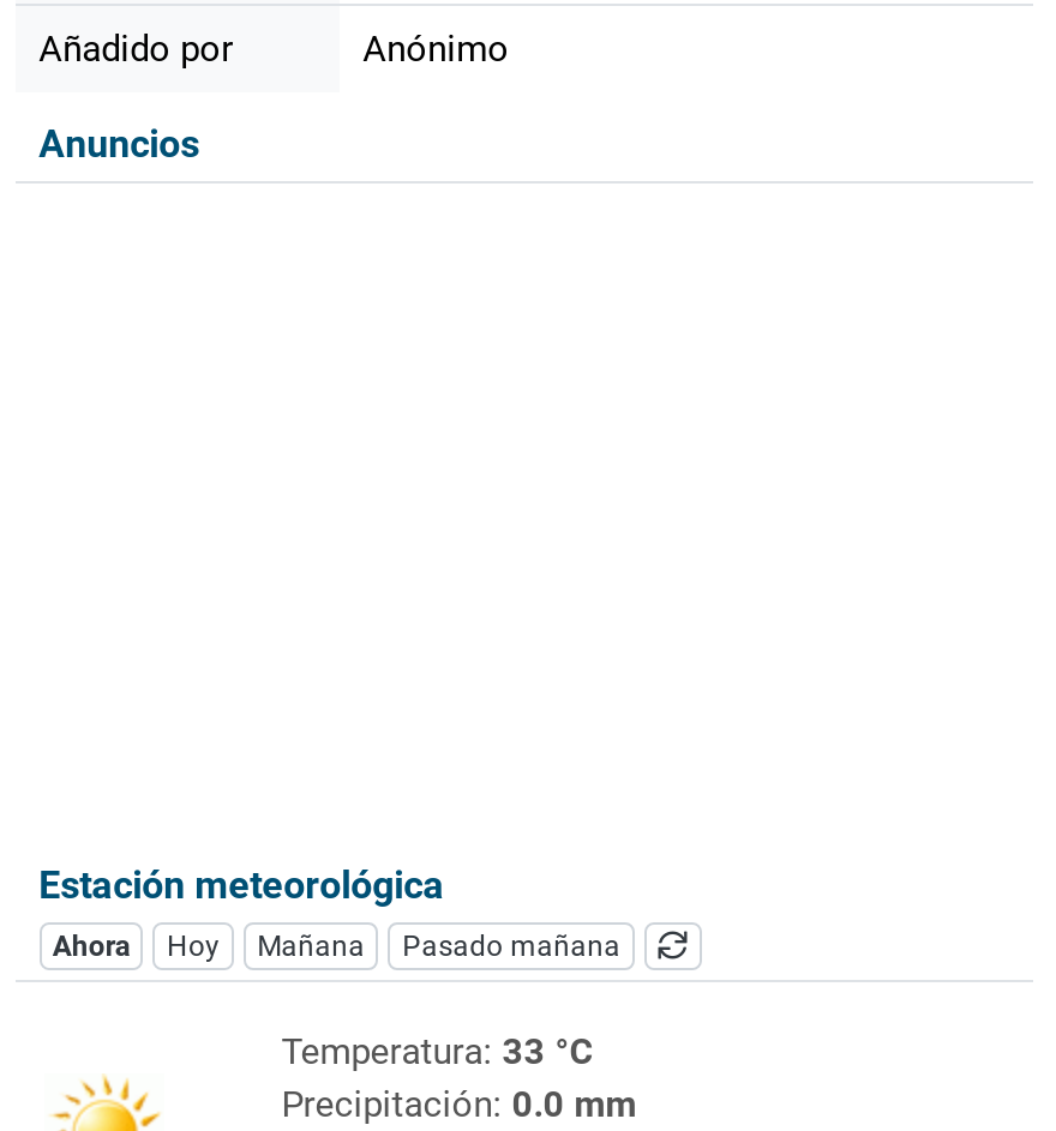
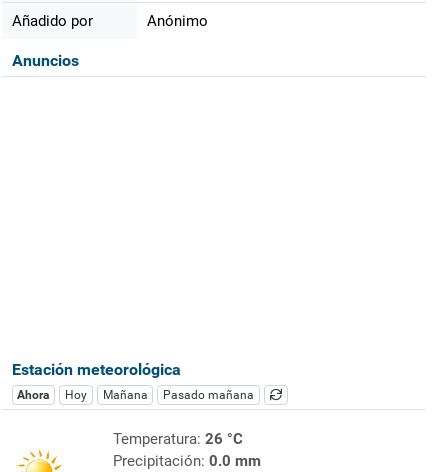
[282,1030,594,1073] Temperatura: 33 °C -> [113,430,243,448] Temperatura: 26 °C

